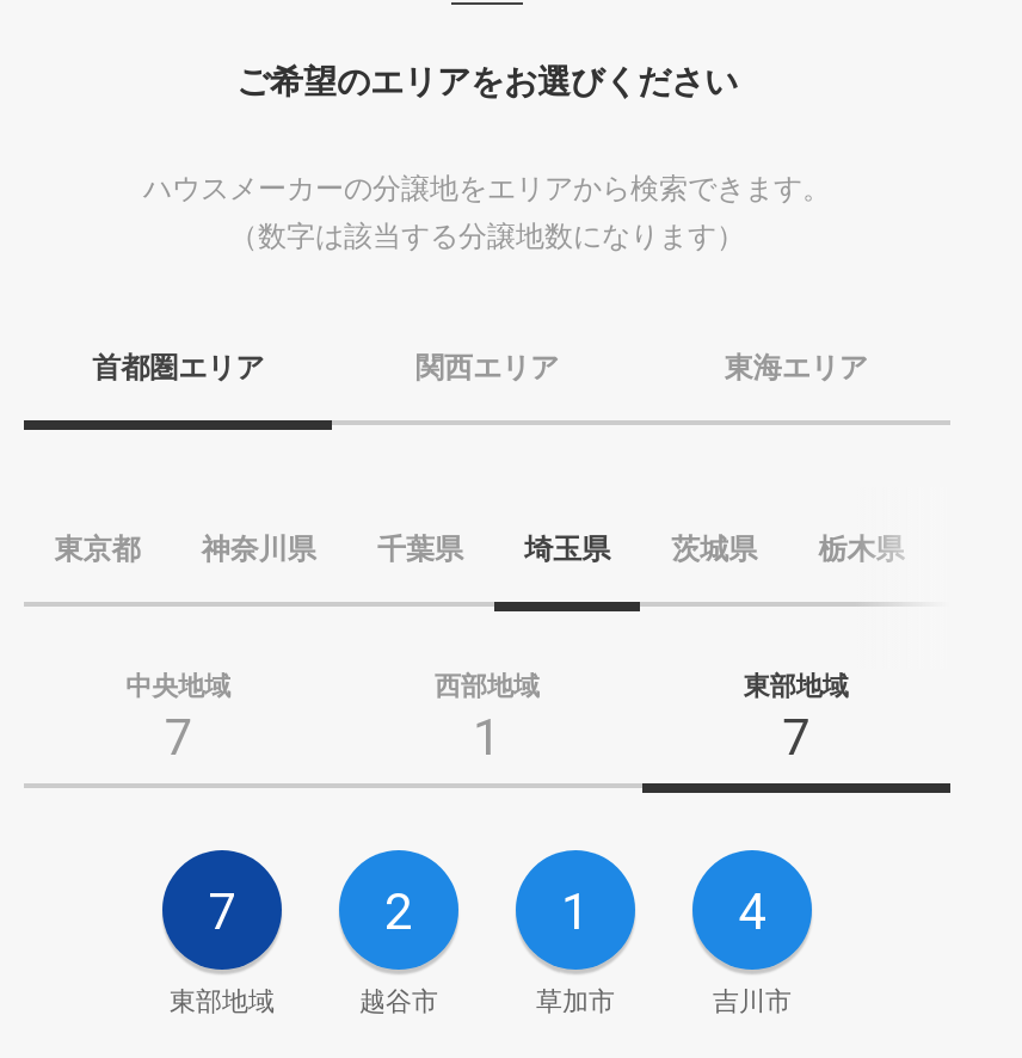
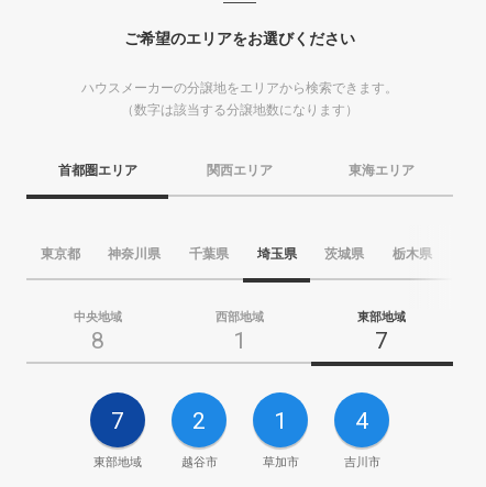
[164,709,193,767] 7 -> [91,328,104,354] 8

